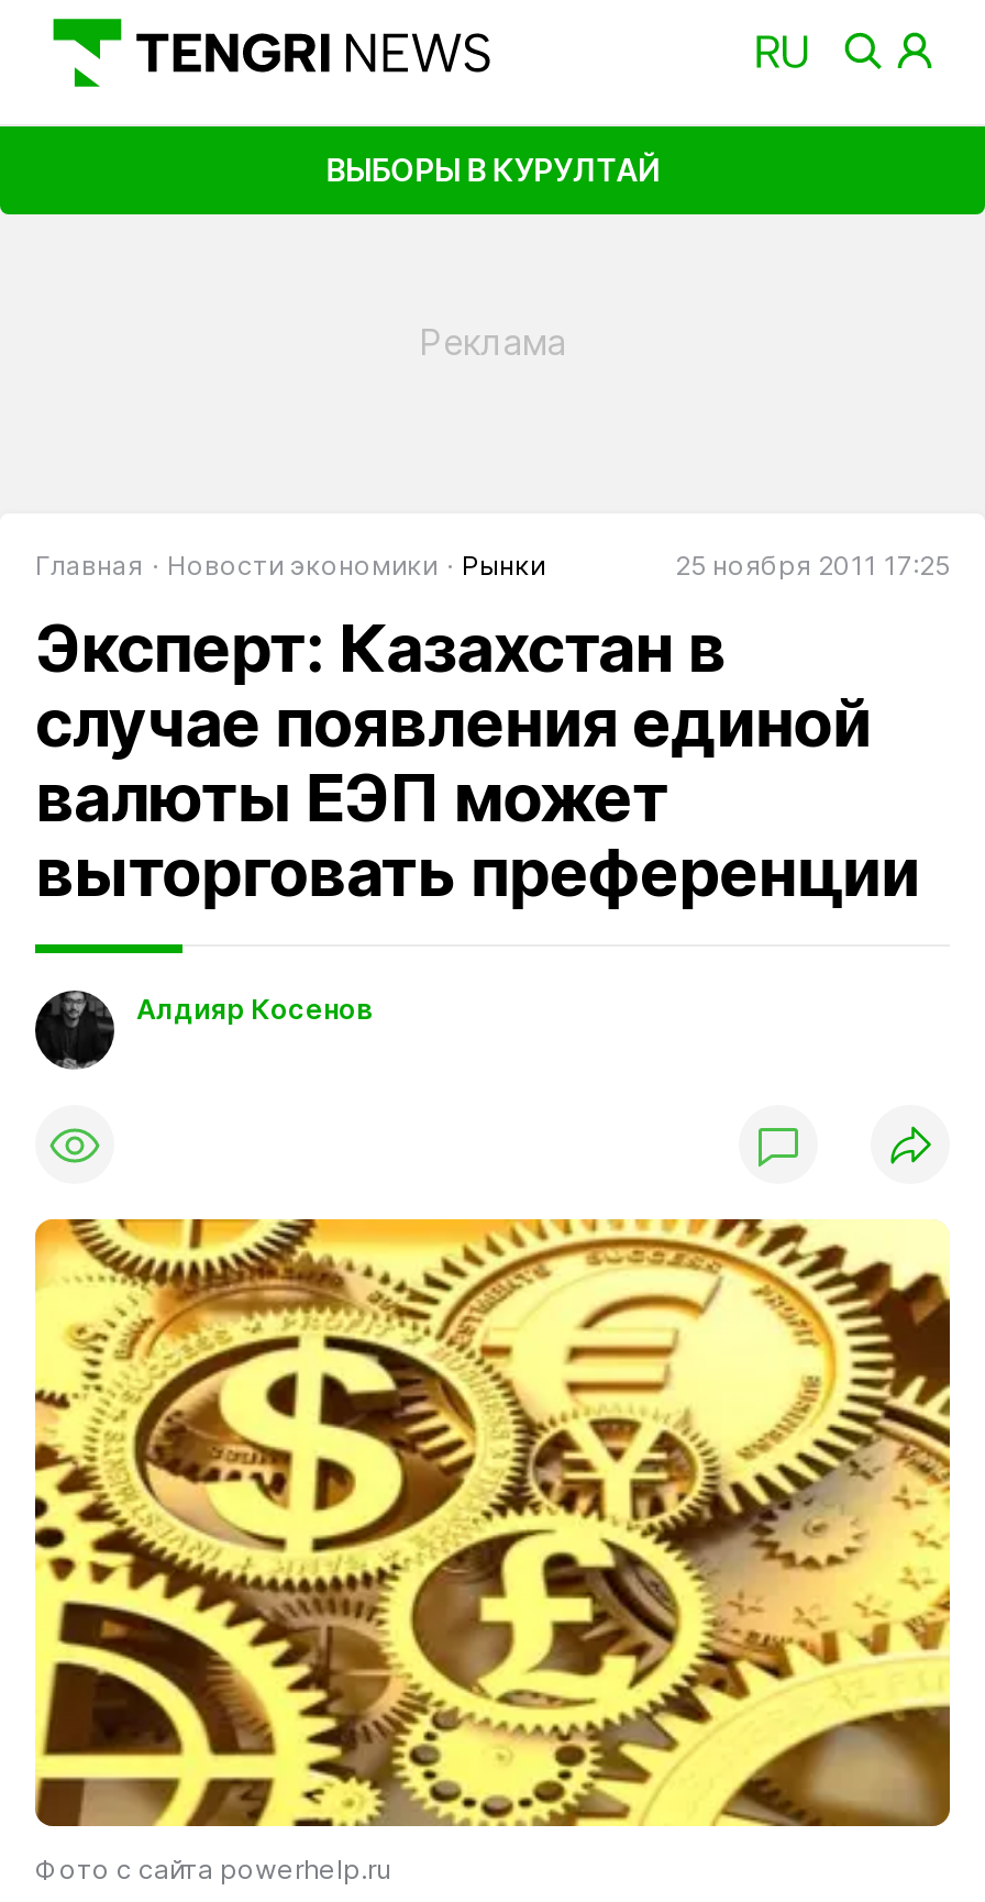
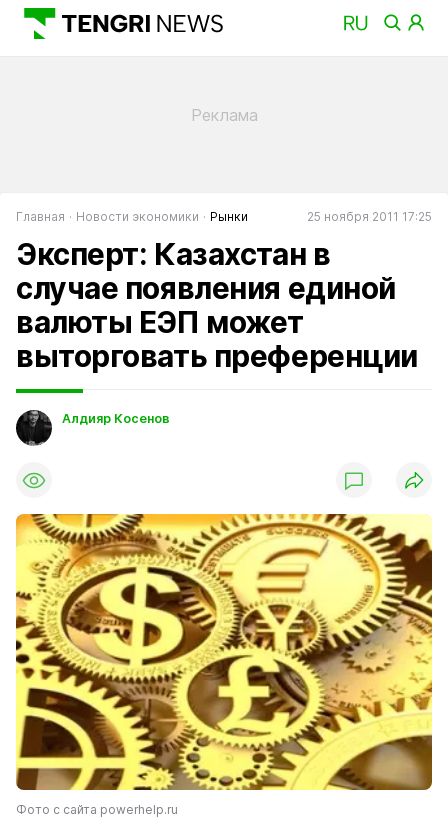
[326,150,659,187] ВЫБОРЫ В КУРУЛТАЙ -> none

